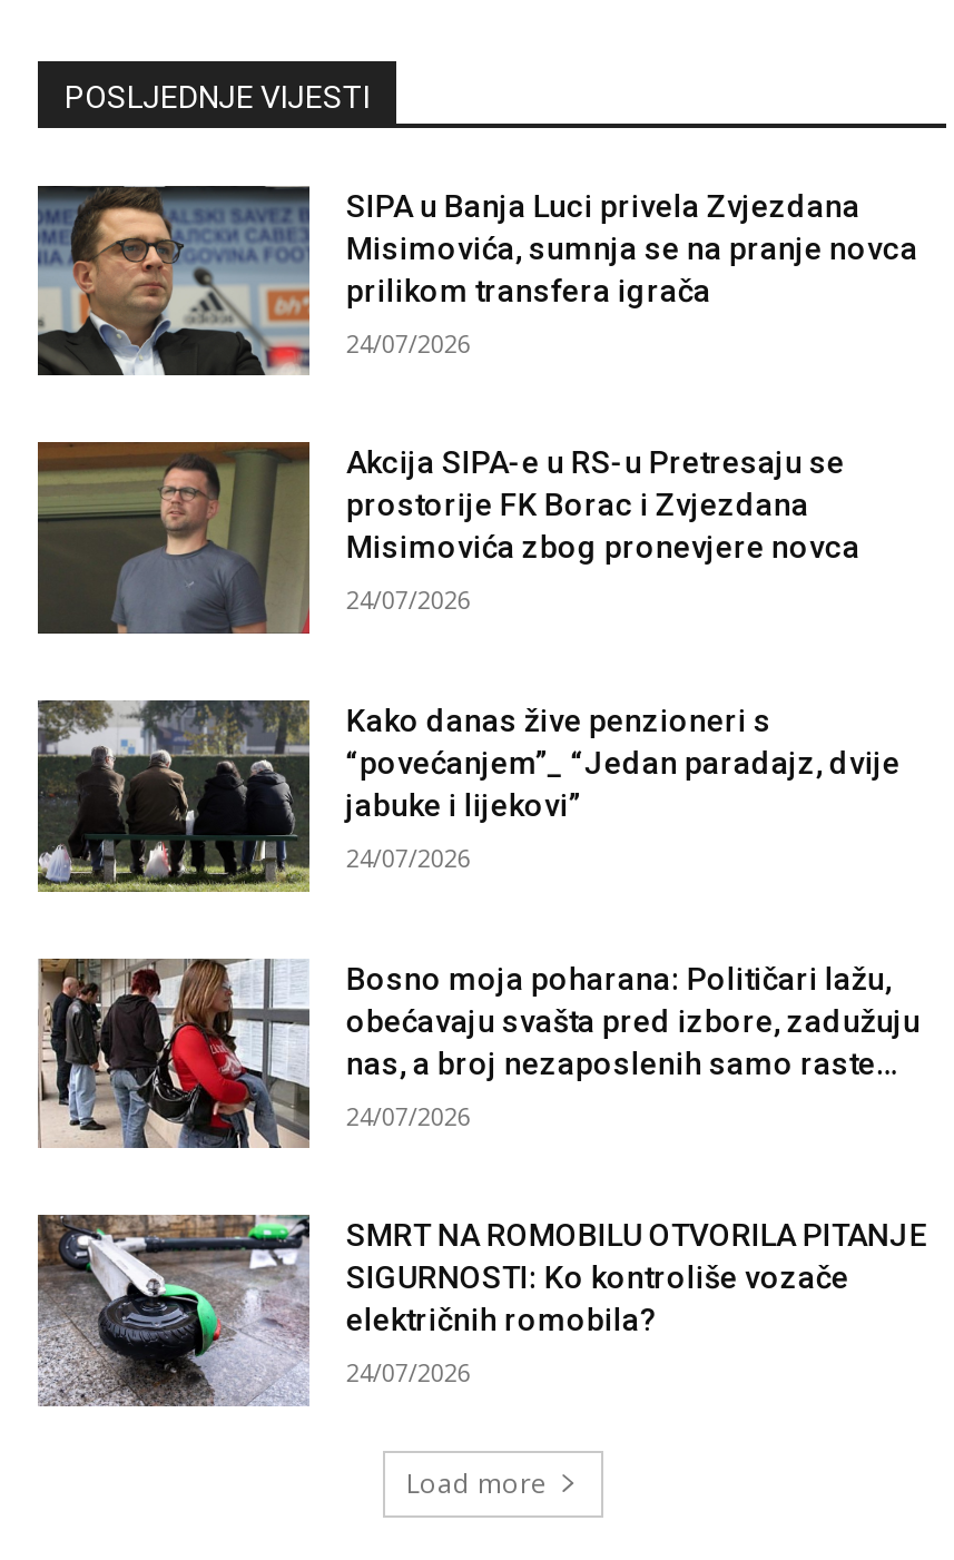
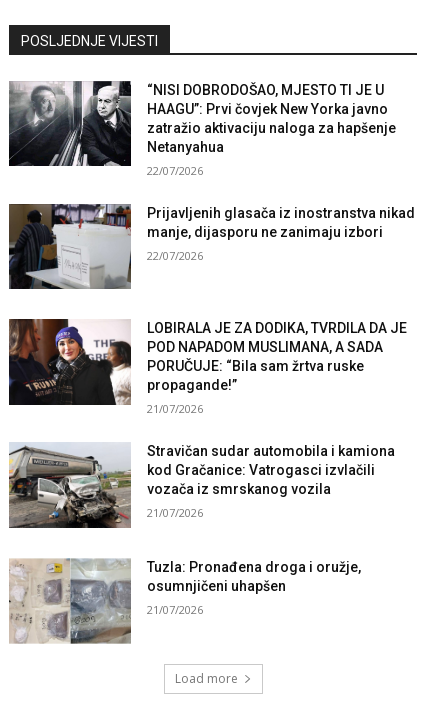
[38,184,918,377] [image] | SIPA u Banja Luci privela Zvjezdana | Misimovića, sumnja se na pranje novca | prilikom transfera igrača -> [9,81,396,167] [image] | “NISI DOBRODOŠAO, MJESTO TI JE U | HAAGU”: Prvi čovjek New Yorka javno | zatražio aktivaciju naloga za hapšenje | Netanyahua
[346,326,471,359] 24/07/2026 -> [147,163,203,178] 22/07/2026
[38,440,860,636] [image] | Akcija SIPA-e u RS-u Pretresaju se | prostorije FK Borac i Zvjezdana | Misimovića zbog pronevjere novca -> [9,203,415,290] [image] | Prijavljenih glasača iz inostranstva nikad | manje, dijasporu ne zanimaju izbori
[346,583,471,617] 24/07/2026 -> [147,248,203,263] 22/07/2026
[36,698,900,894] [image] | Kako danas žive penzioneri s | “povećanjem”_ “Jedan paradajz, dvije | jabuke i lijekovi” -> [9,318,407,406] [image] | LOBIRALA JE ZA DODIKA, TVRDILA DA JE | POD NAPADOM MUSLIMANA, A SADA | PORUČUJE: “Bila sam žrtva ruske | propagande!”
[346,841,471,874] 24/07/2026 -> [147,401,203,416] 21/07/2026
[38,956,920,1150] [image] | Bosno moja poharana: Političari lažu, | obećavaju svašta pred izbore, zadužuju | nas, a broj nezaposlenih samo raste… -> [9,443,395,529] [image] | Stravičan sudar automobila i kamiona | kod Gračanice: Vatrogasci izvlačili | vozača iz smrskanog vozila
[346,1099,471,1132] 24/07/2026 -> [147,505,203,520] 21/07/2026
[38,1213,927,1406] [image] | SMRT NA ROMOBILU OTVORILA PITANJE | SIGURNOSTI: Ko kontroliše vozače | električnih romobila? -> [10,558,361,644] [image] | Tuzla: Pronađena droga i oružje, | osumnjičeni uhapšen
[346,1356,471,1390] 24/07/2026 -> [147,602,203,617] 21/07/2026

